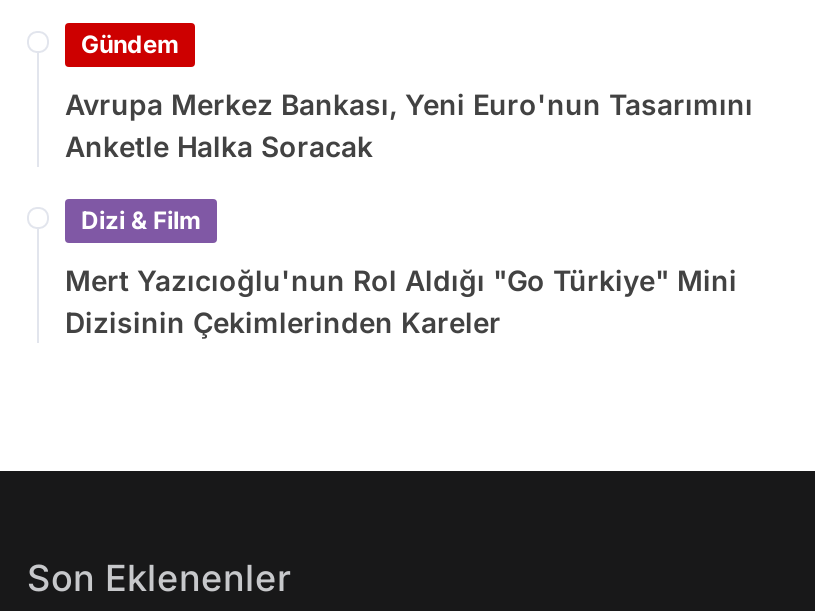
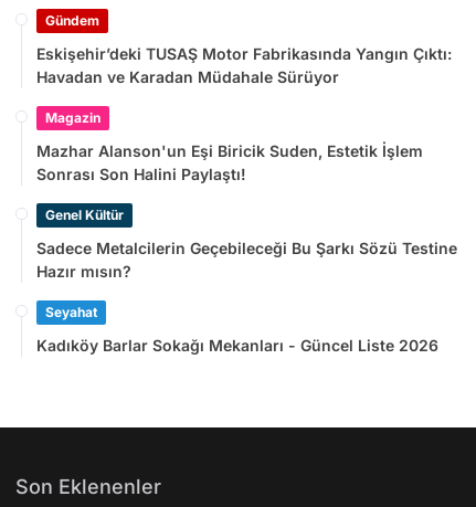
[65,87,753,339] Avrupa Merkez Bankası, Yeni Euro'nun Tasarımını | Anketle Halka Soracak | Dizi & Film | Mert Yazıcıoğlu'nun Rol Aldığı "Go Türkiye" Mini | Dizisinin Çekimlerinden Kareler -> [36,44,457,355] Eskişehir’deki TUSAŞ Motor Fabrikasında Yangın Çıktı: | Havadan ve Karadan Müdahale Sürüyor | Magazin | Mazhar Alanson'un Eşi Biricik Suden, Estetik İşlem | Sonrası Son Halini Paylaştı! | Genel Kültür | Sadece Metalcilerin Geçebileceği Bu Şarkı Sözü Testine | Hazır mısın? | Seyahat | Kadıköy Barlar Sokağı Mekanları - Güncel Liste 2026

